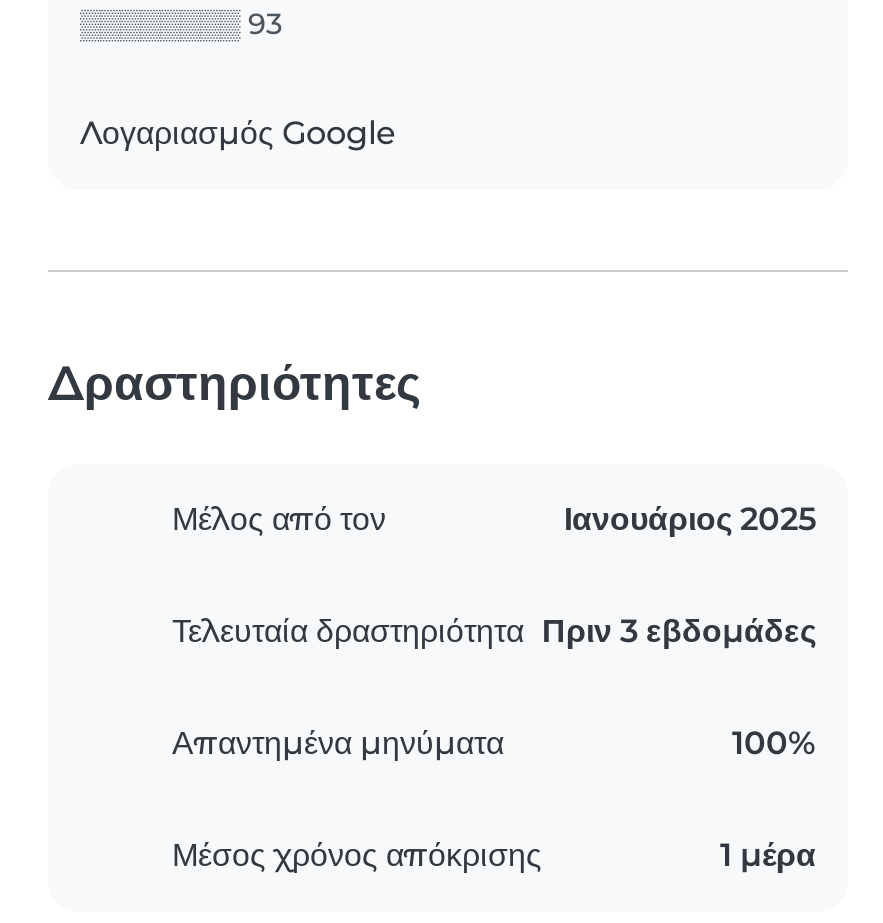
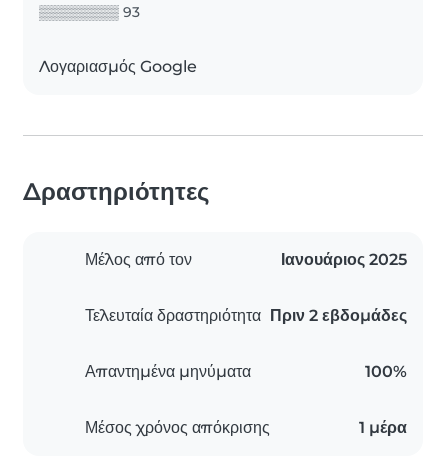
[172,613,816,651] Τελευταία δραστηριότητα Πριν 3 εβδομάδες -> [85,306,407,325] Τελευταία δραστηριότητα Πριν 2 εβδομάδες

